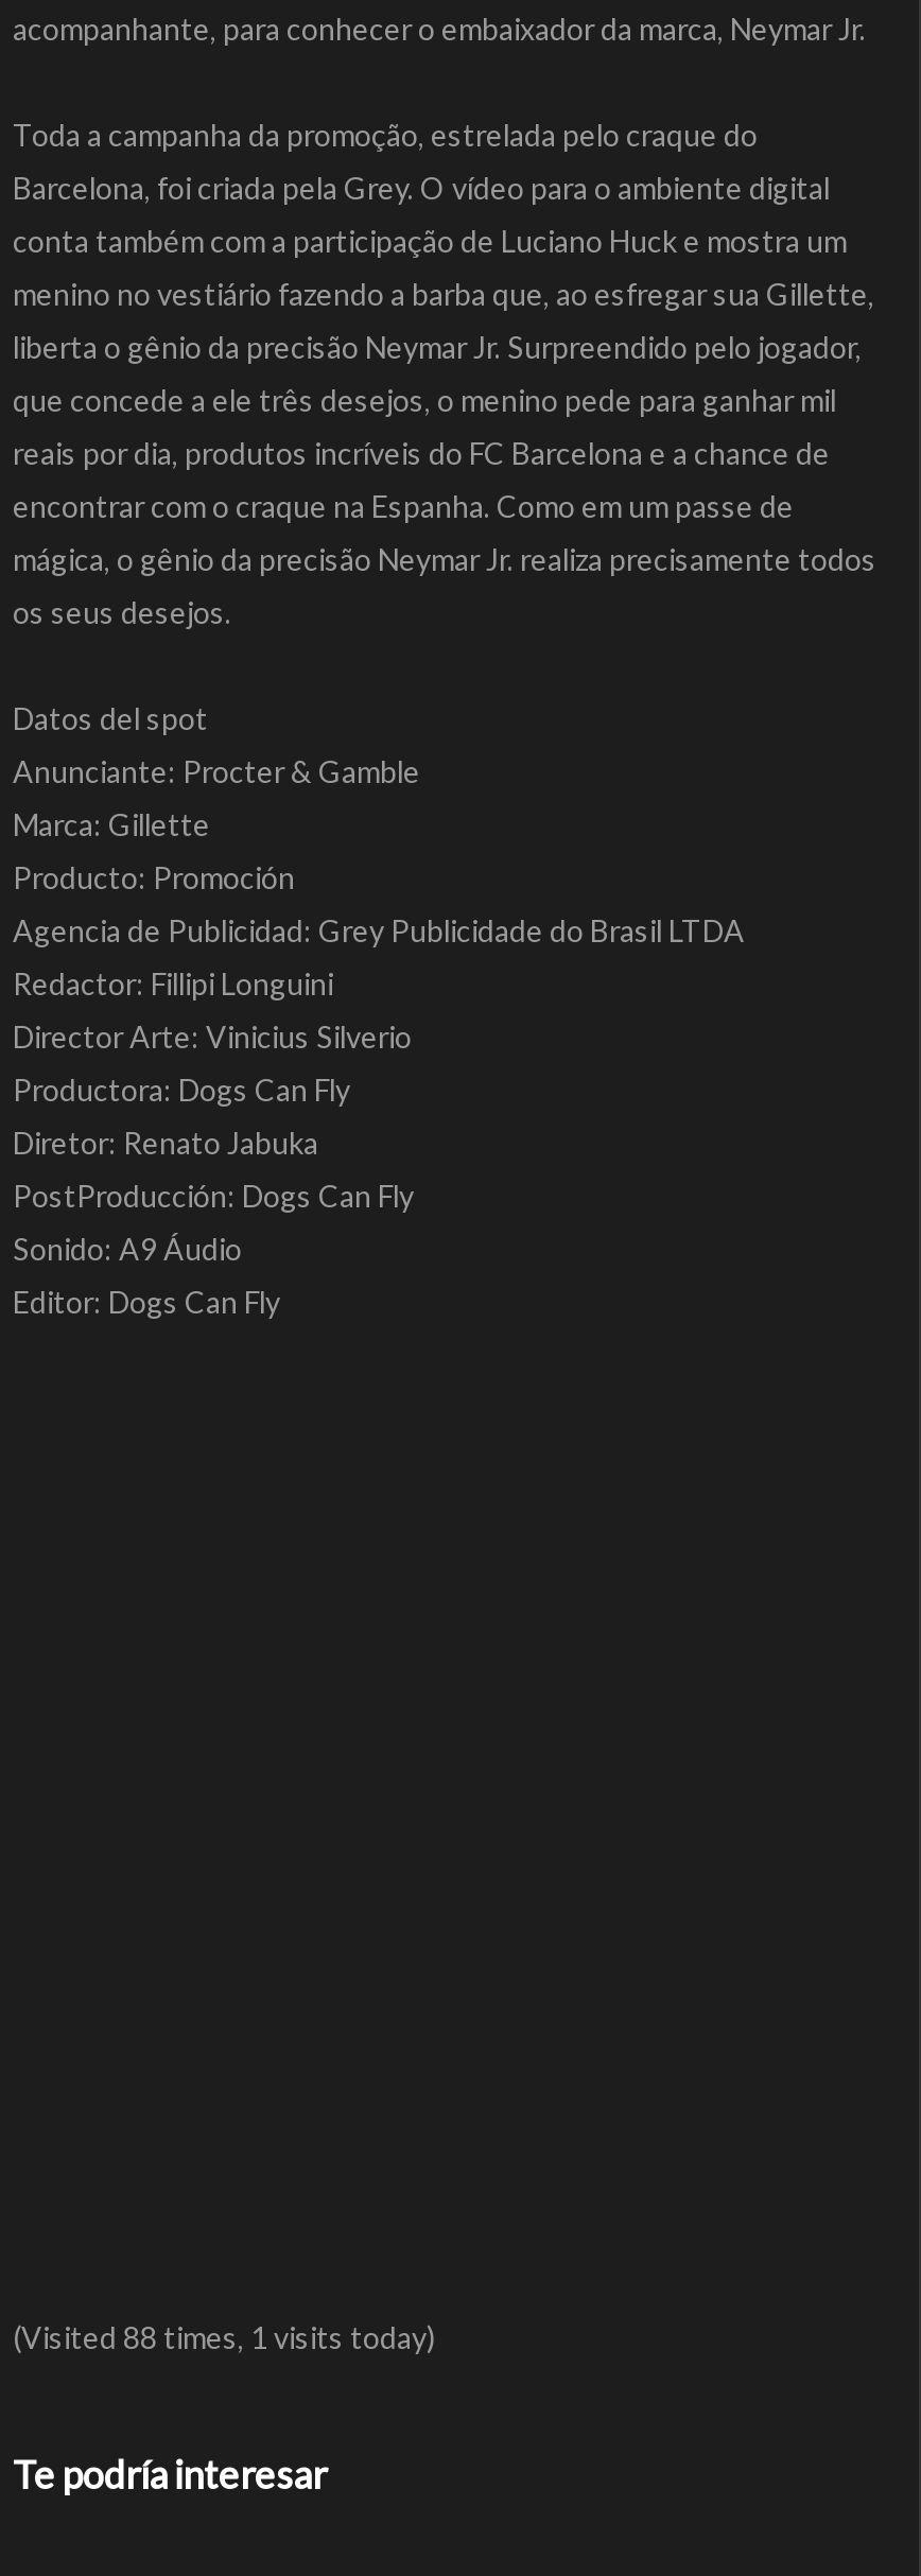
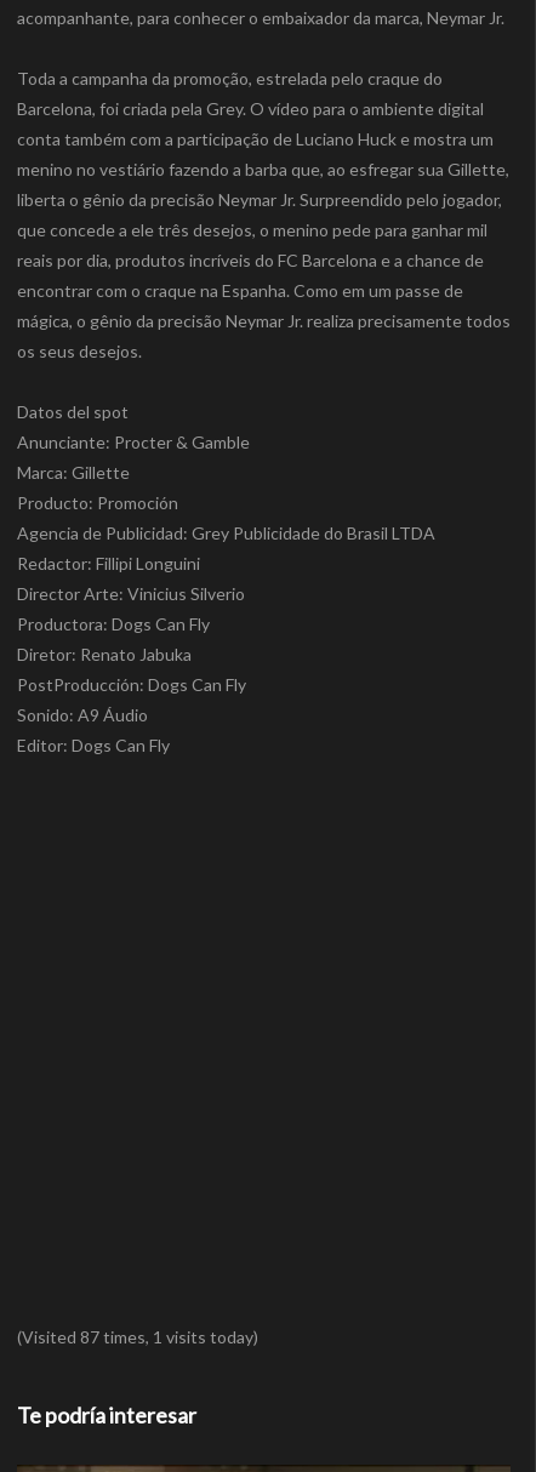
[13,2321,435,2357] (Visited 88 times, 1 visits today) -> [17,1326,258,1347] (Visited 87 times, 1 visits today)

